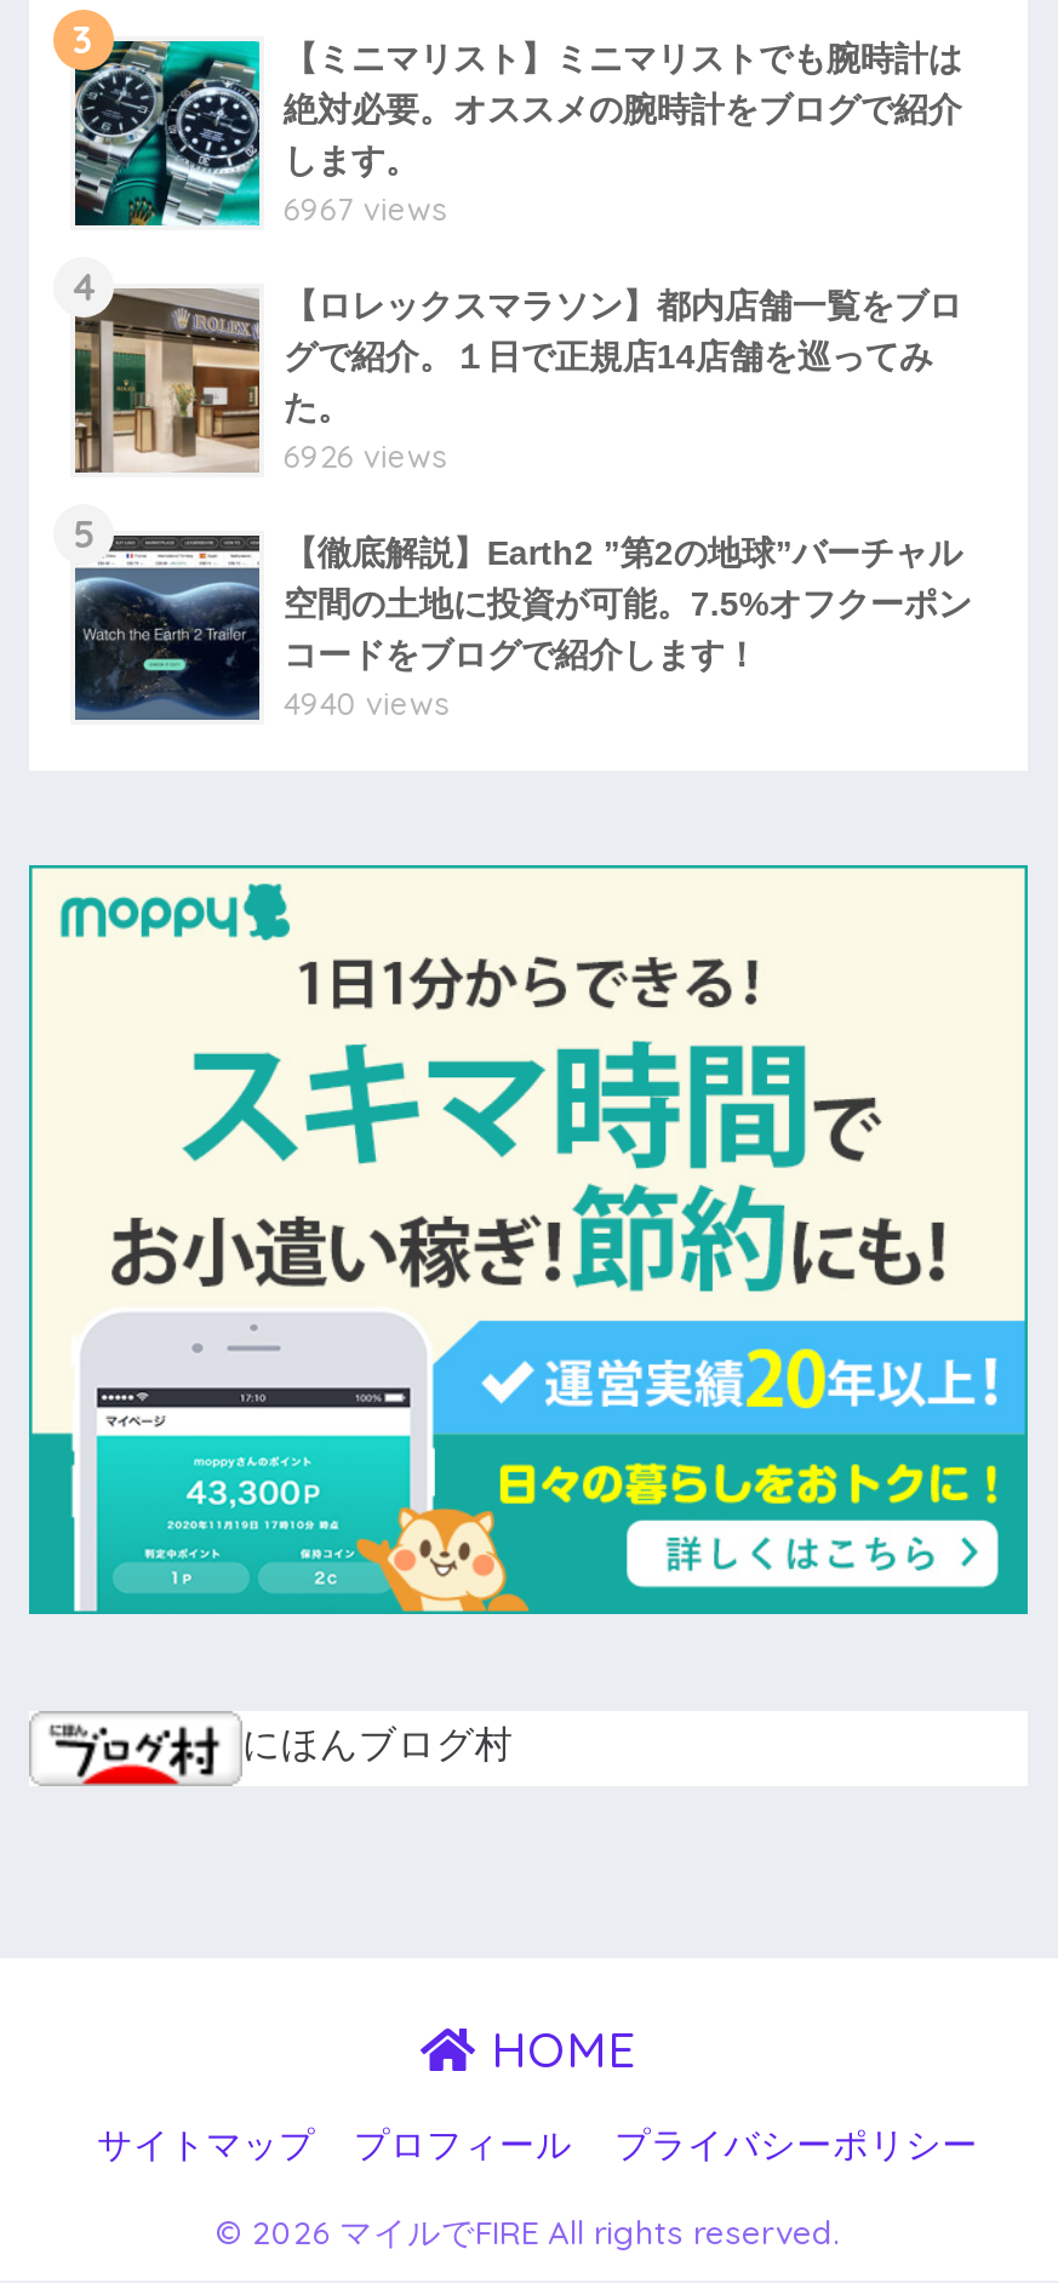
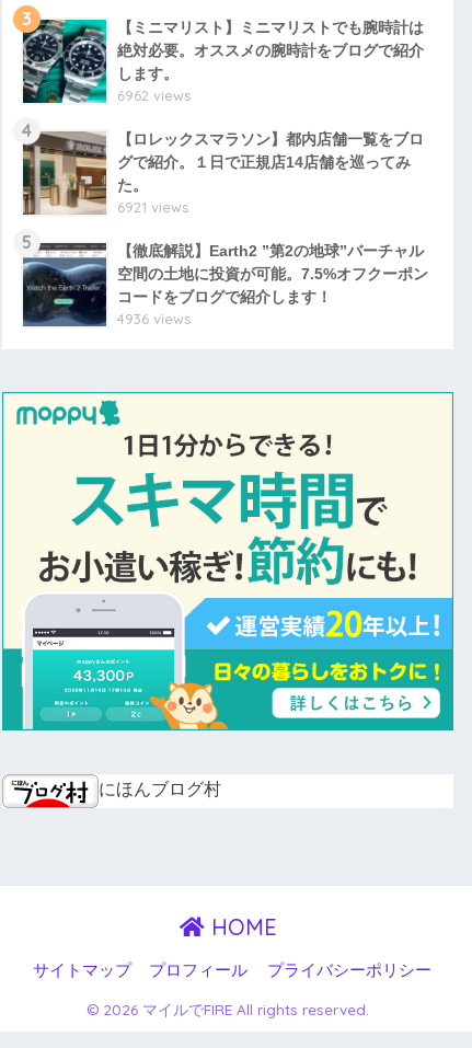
[283,189,446,228] 6967 views -> [117,87,190,104] 6962 views
[283,436,446,475] 6926 views -> [117,198,188,216] 6921 views
[283,683,448,722] 4940 views -> [117,310,190,327] 4936 views

